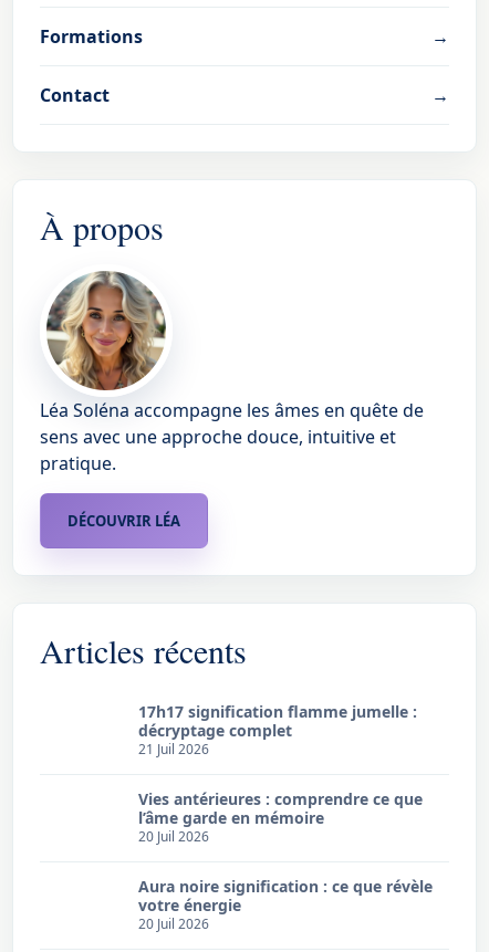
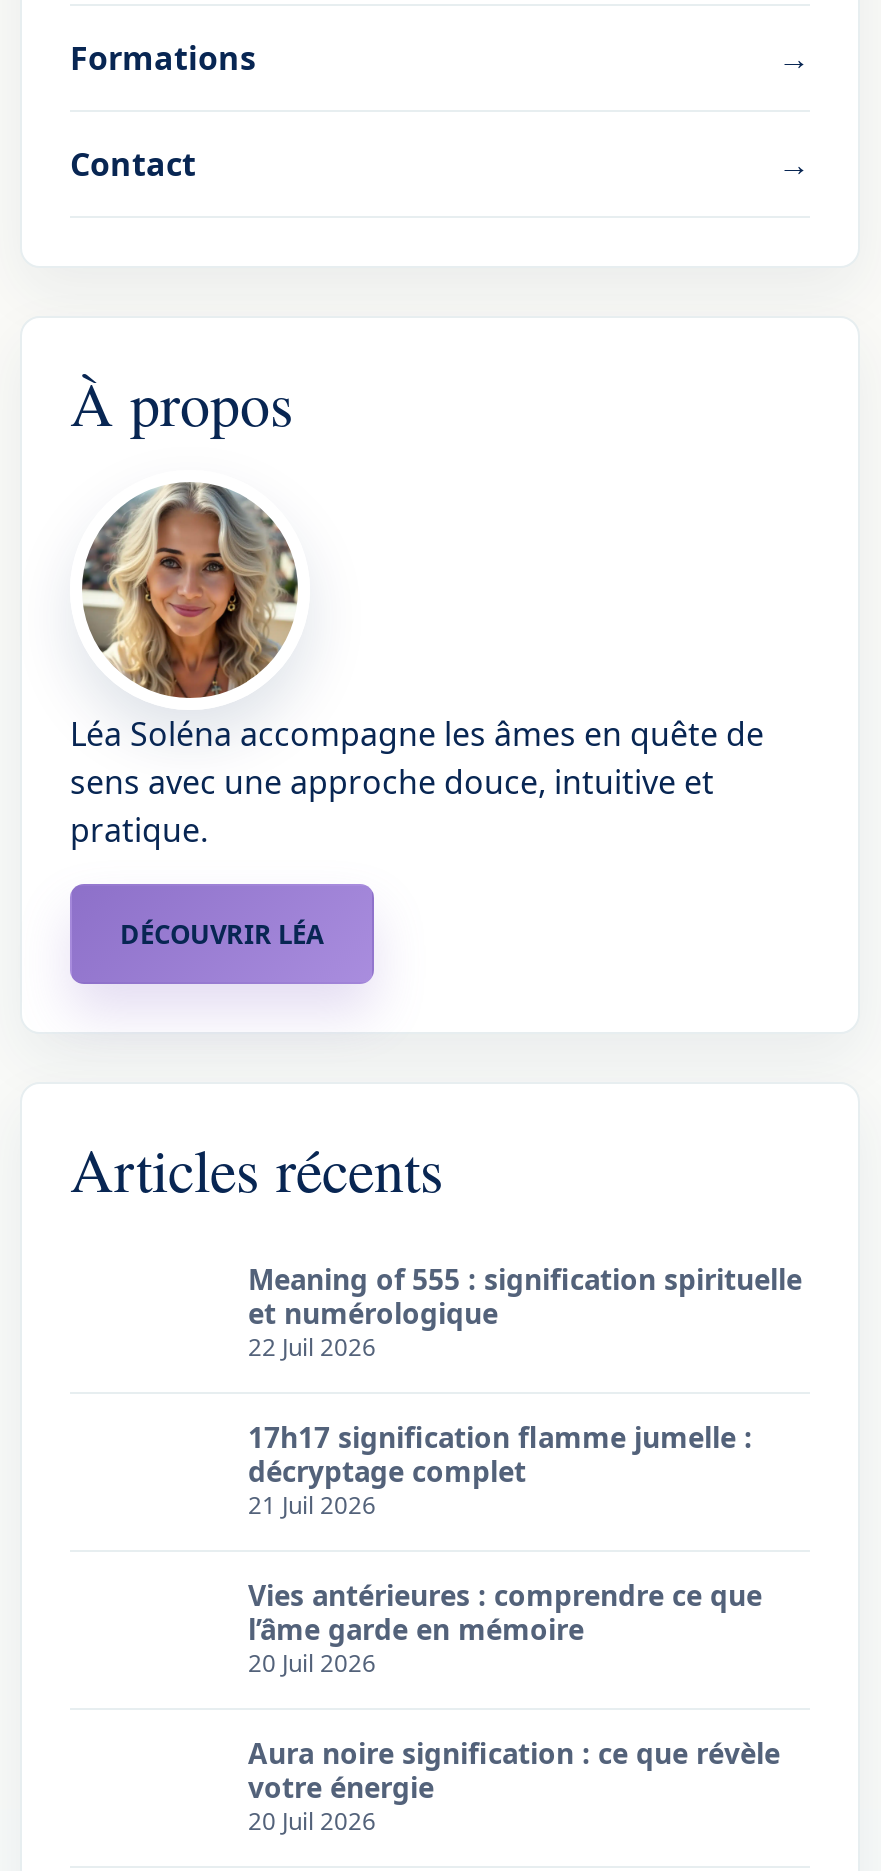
none -> [248,1260,802,1364] Meaning of 555 : signification spirituelle | et numérologique | 22 Juil 2026

